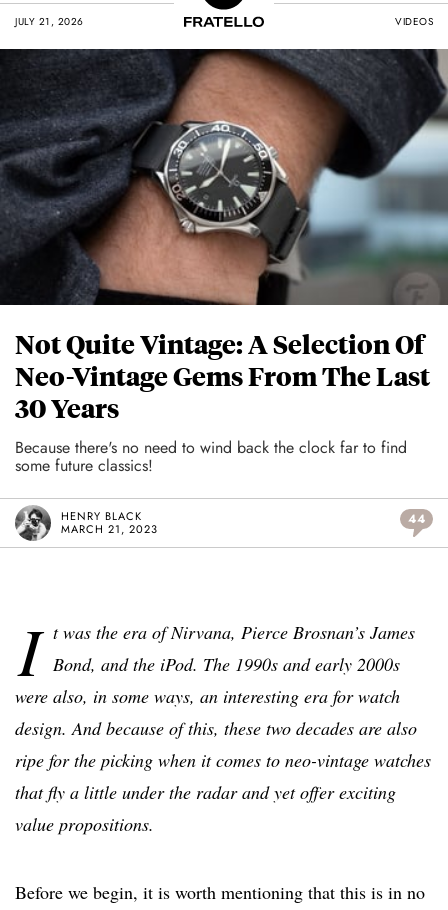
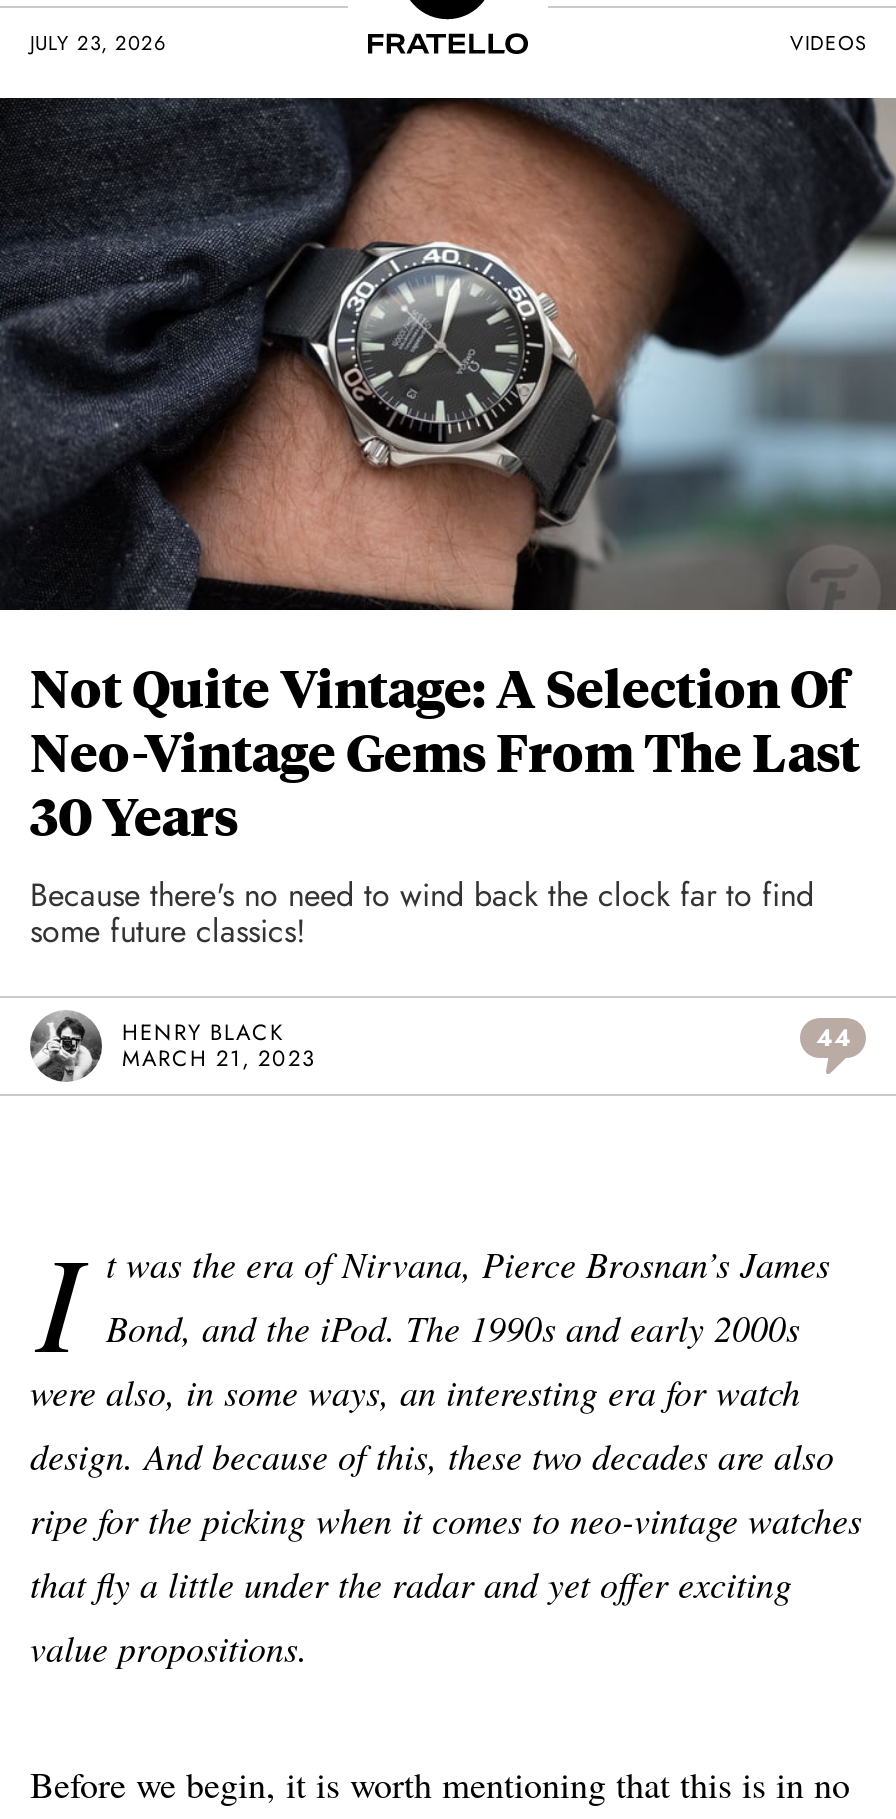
[15,14,83,29] JULY 21, 2026 -> [30,28,167,58] JULY 23, 2026

